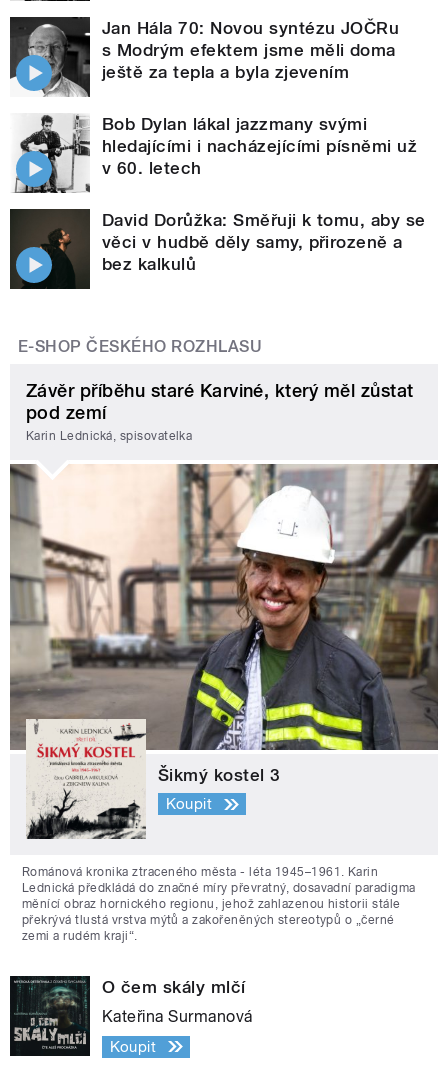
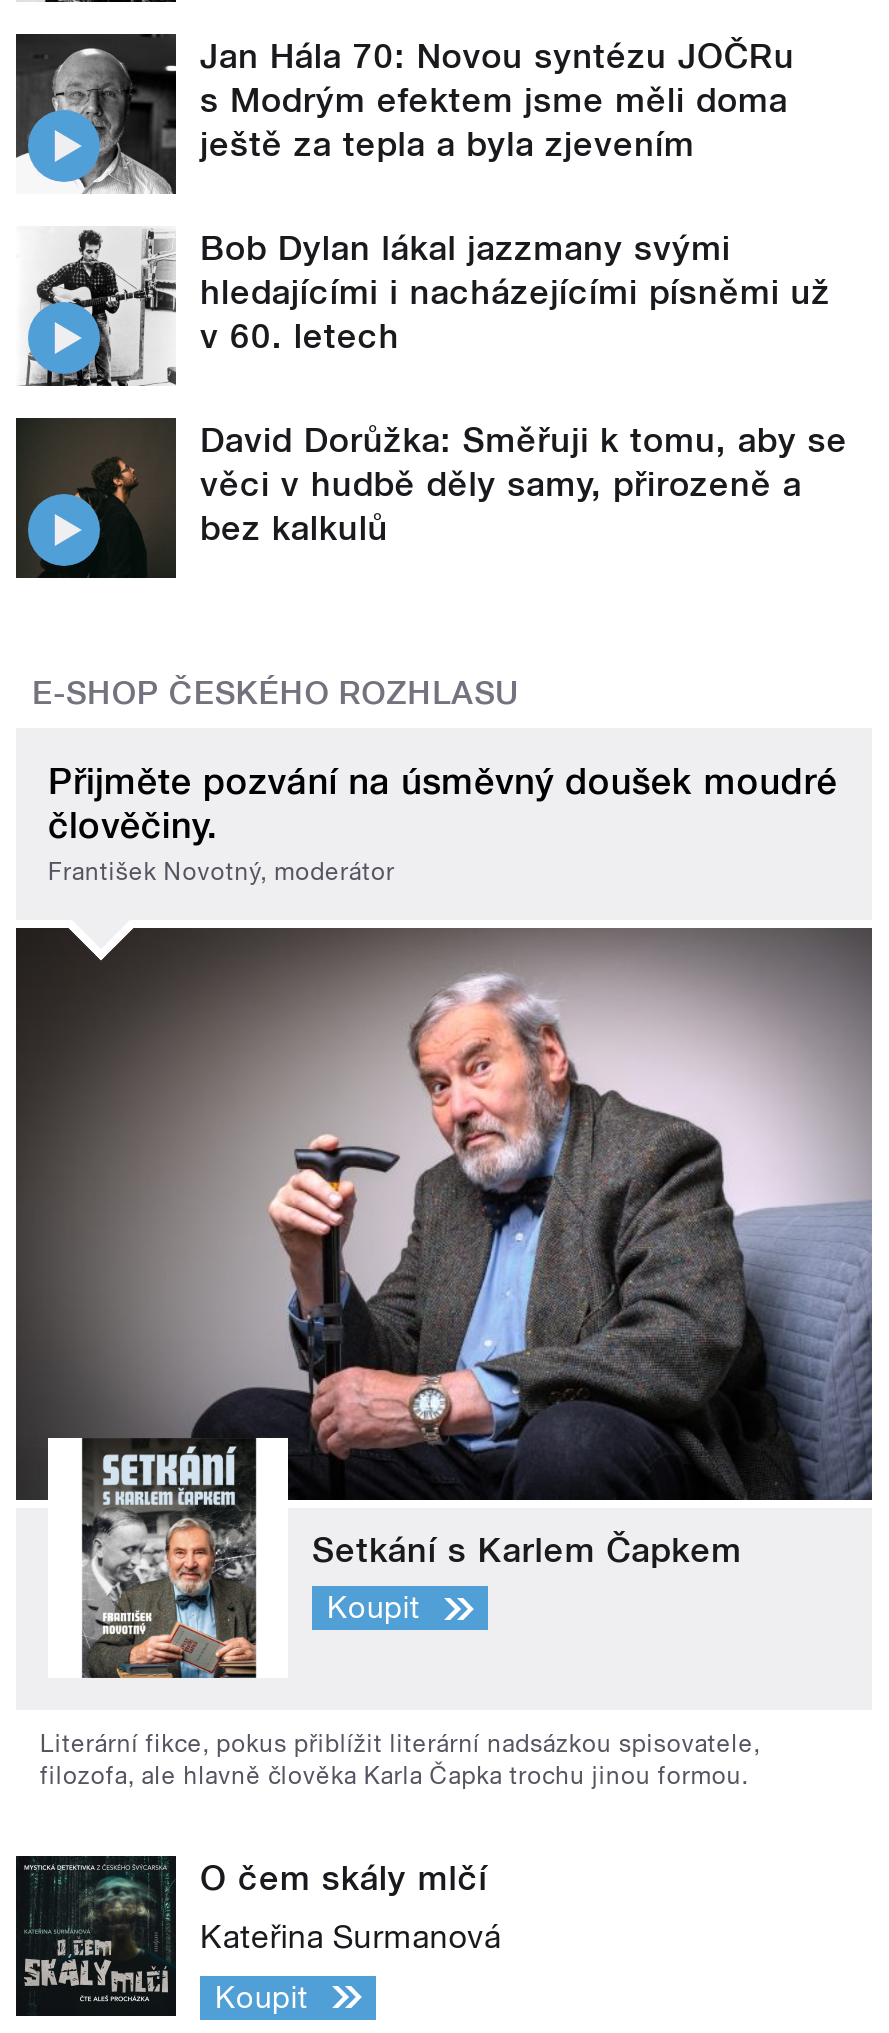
[26,380,414,443] Závěr příběhu staré Karviné, který měl zůstat | pod zemí | Karin Lednická, spisovatelka -> [48,759,837,886] Přijměte pozvání na úsměvný doušek moudré | člověčiny. | František Novotný, moderátor
[9,464,439,840] [image] | Šikmý kostel 3 -> [14,926,874,1618] [image] | Setkání s Karlem Čapkem
[22,865,416,943] Románová kronika ztraceného města - léta 1945–1961. Karin | Lednická předkládá do značné míry převratný, dosavadní paradigma | měnící obraz hornického regionu, jehož zahlazenou historii stále | překrývá tlustá vrstva mýtů a zakořeněných stereotypů o „černé | zemi a rudém kraji“. -> [40,1729,760,1789] Literární fikce, pokus přiblížit literární nadsázkou spisovatele, | filozofa, ale hlavně člověka Karla Čapka trochu jinou formou.

